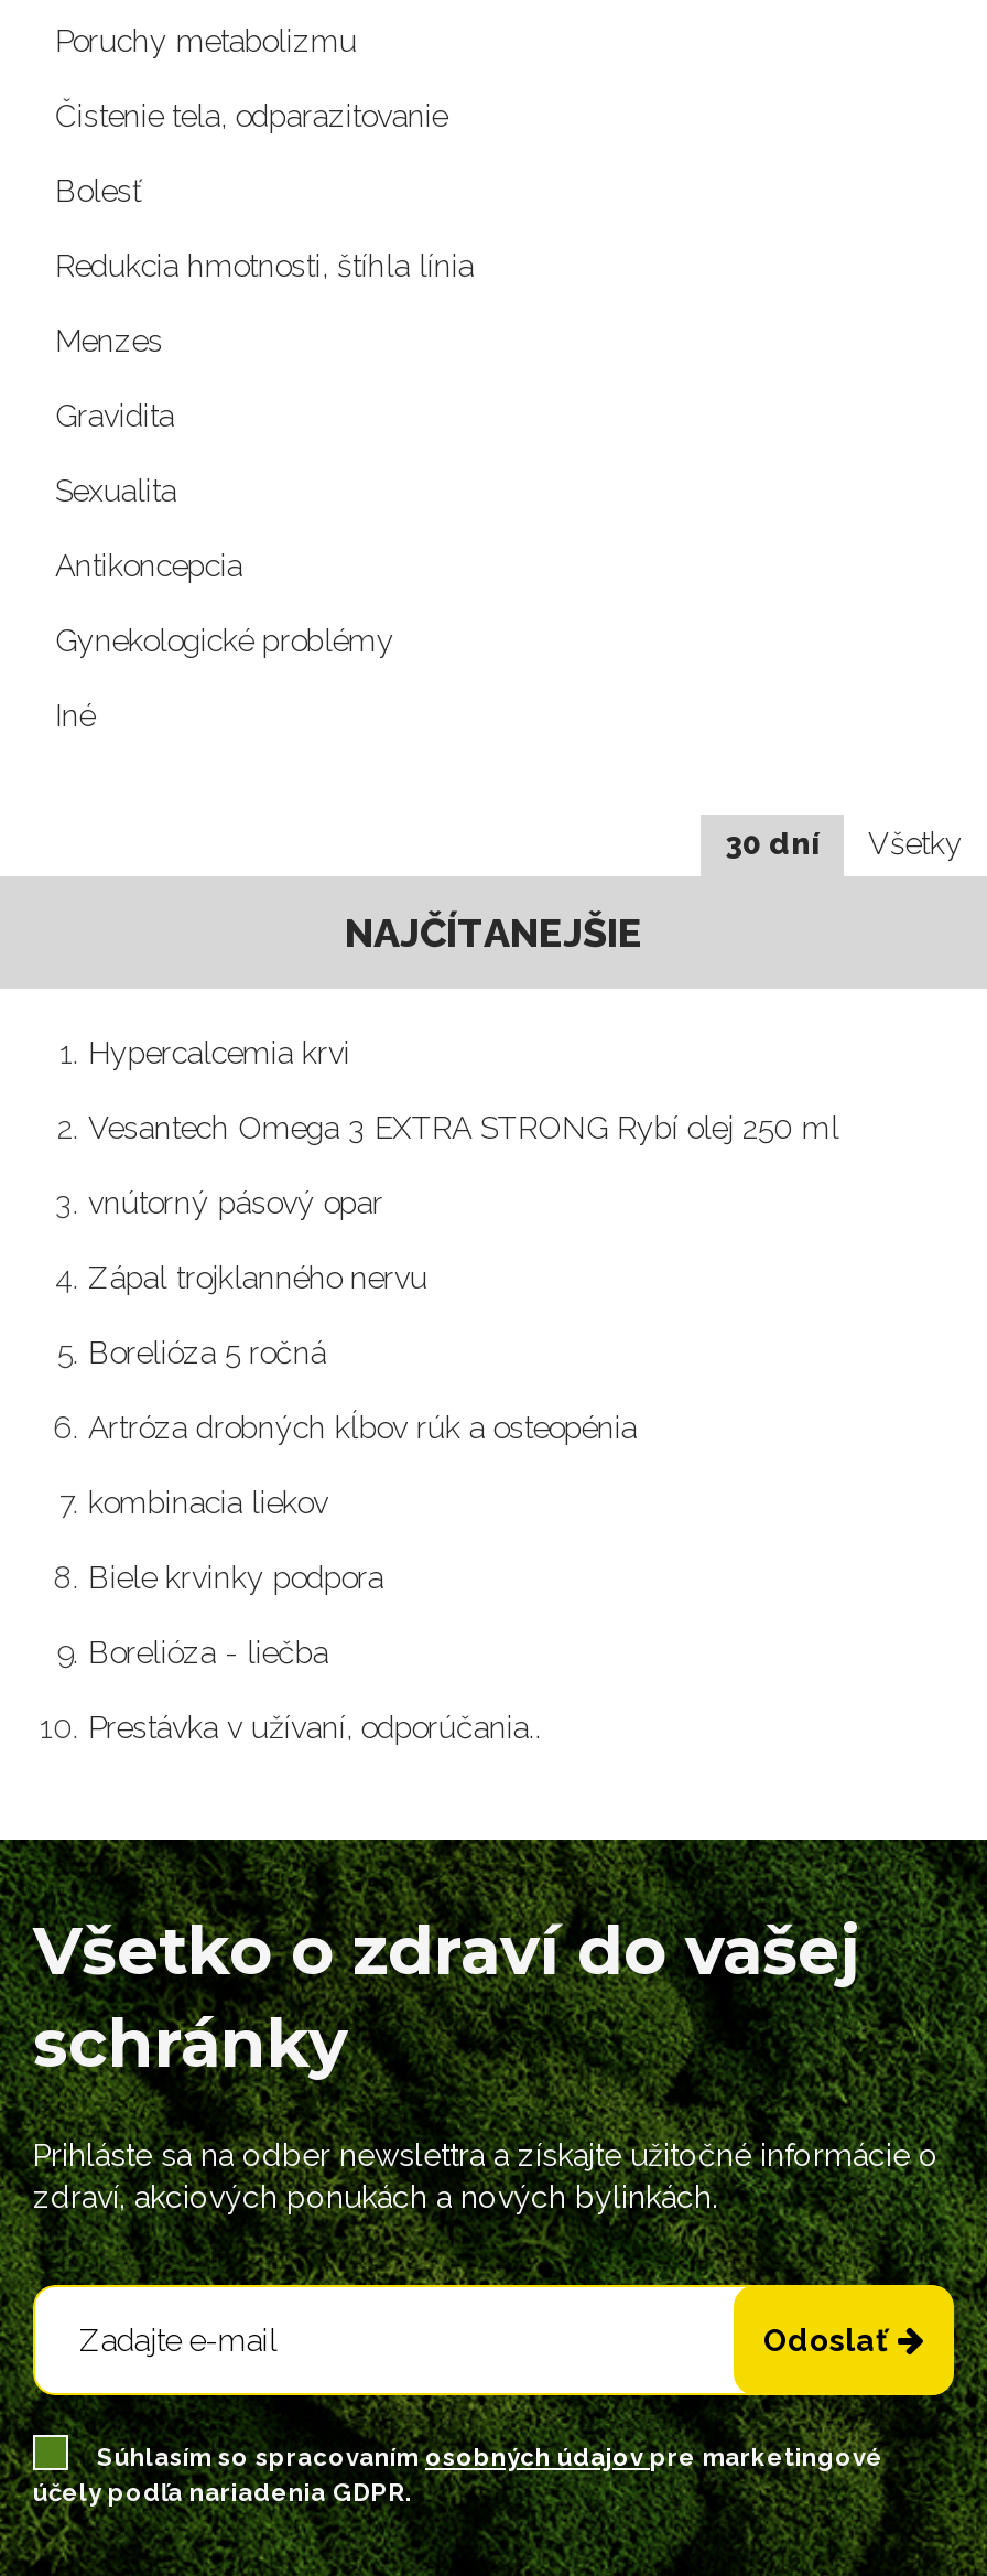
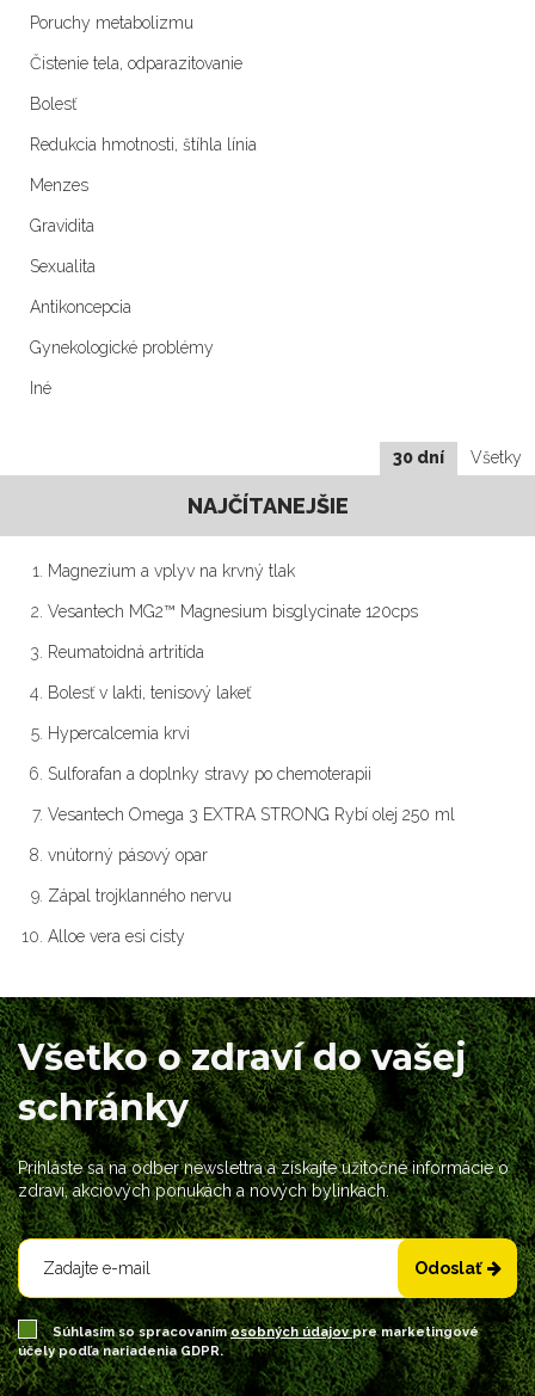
none -> [48,562,418,702] Magnezium a vplyv na krvný tlak | Vesantech MG2™ Magnesium bisglycinate 120cps | Reumatoidná artritída | Bolesť v lakti, tenisový lakeť
moved [88,1035,350,1071] -> [48,724,190,743]: Hypercalcemia krvi
none -> [48,765,371,784] Sulforafan a doplnky stravy po chemoterapii
moved [88,1110,839,1296] -> [48,805,455,905]: Vesantech Omega 3 EXTRA STRONG Rybí olej 250 ml | vnútorný pásový opar | Zápal trojklanného nervu
[88,1335,637,1745] Borelióza 5 ročná | Artróza drobných kĺbov rúk a osteopénia | kombinacia liekov | Biele krvinky podpora | Borelióza - liečba | Prestávka v užívaní, odporúčania.. -> [48,927,185,946] Alloe vera esi cisty

